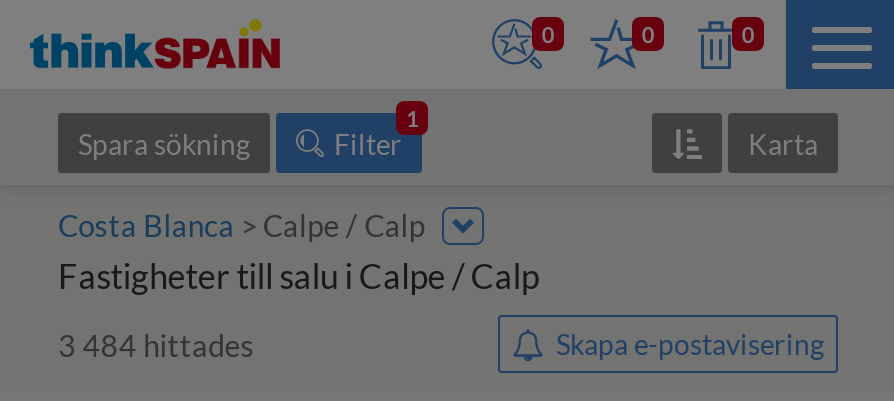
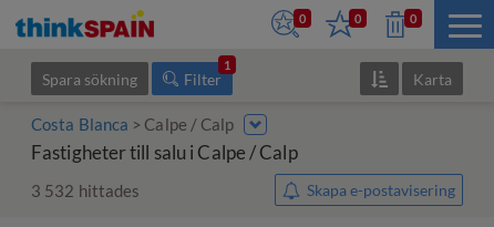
[58,326,255,362] 3 484 hittades -> [31,180,140,200] 3 532 hittades

